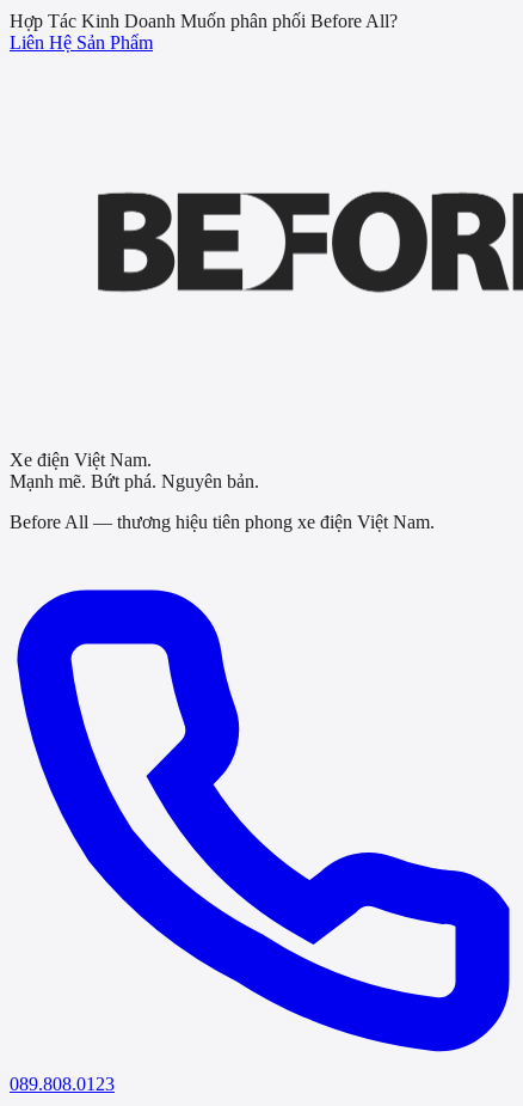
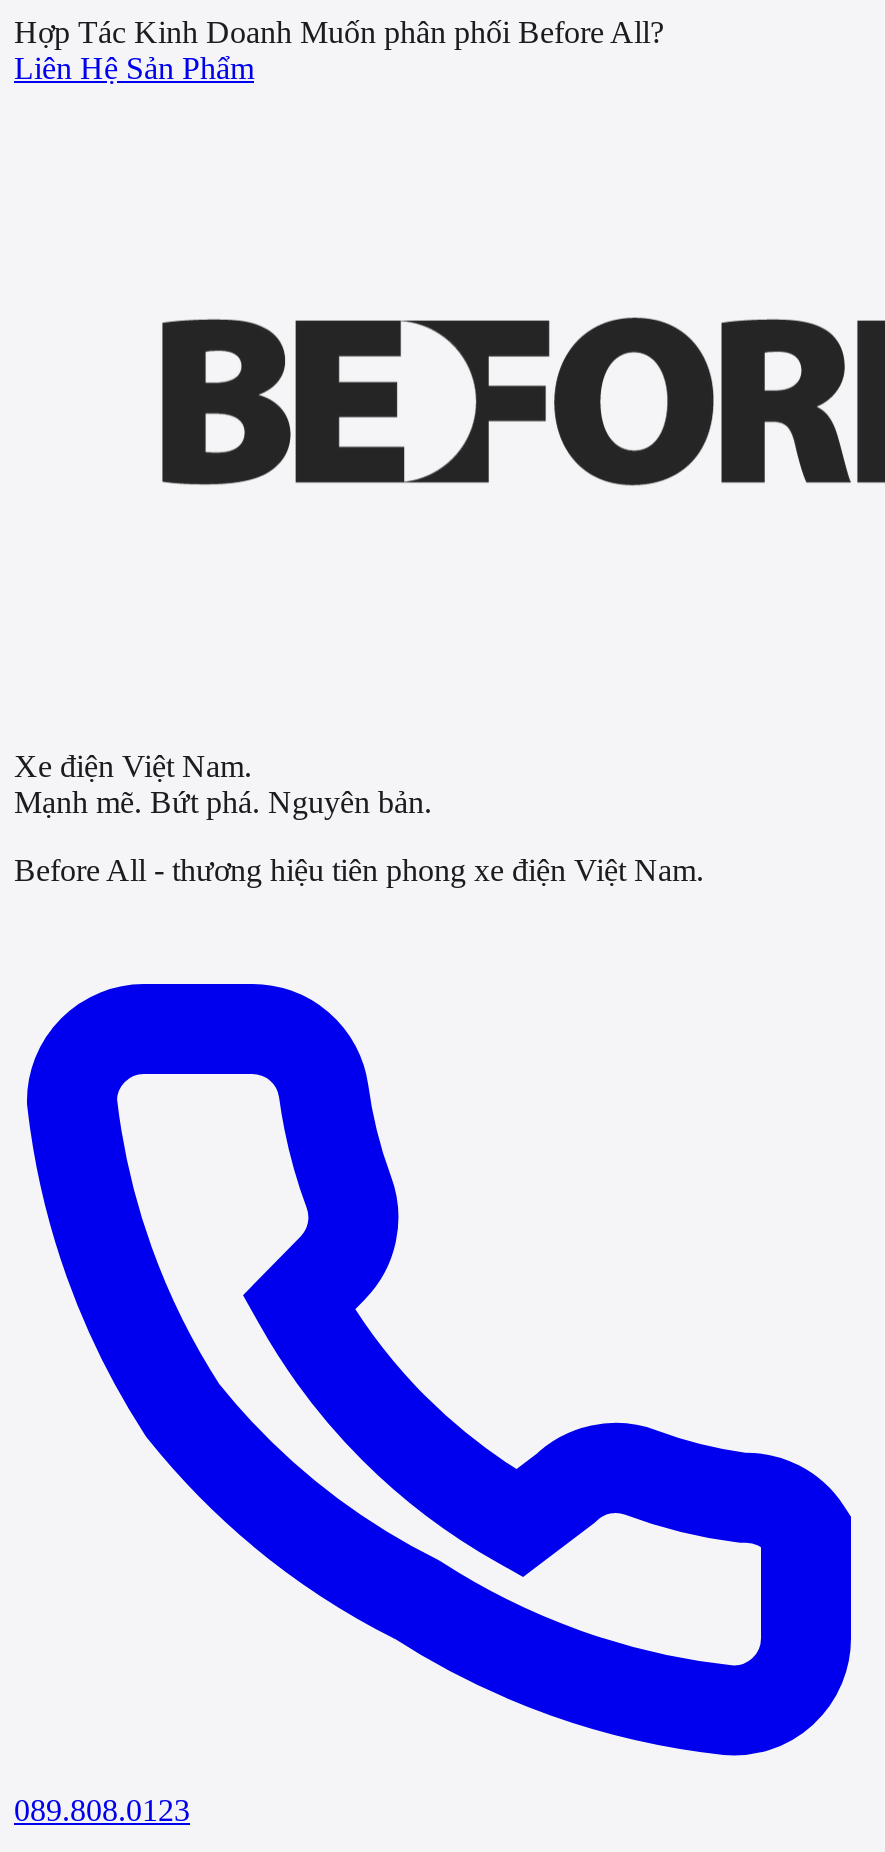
[10,512,435,533] Before All — thương hiệu tiên phong xe điện Việt Nam. -> [14,854,704,888] Before All - thương hiệu tiên phong xe điện Việt Nam.

